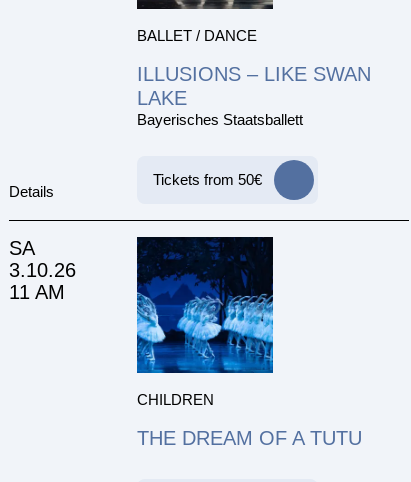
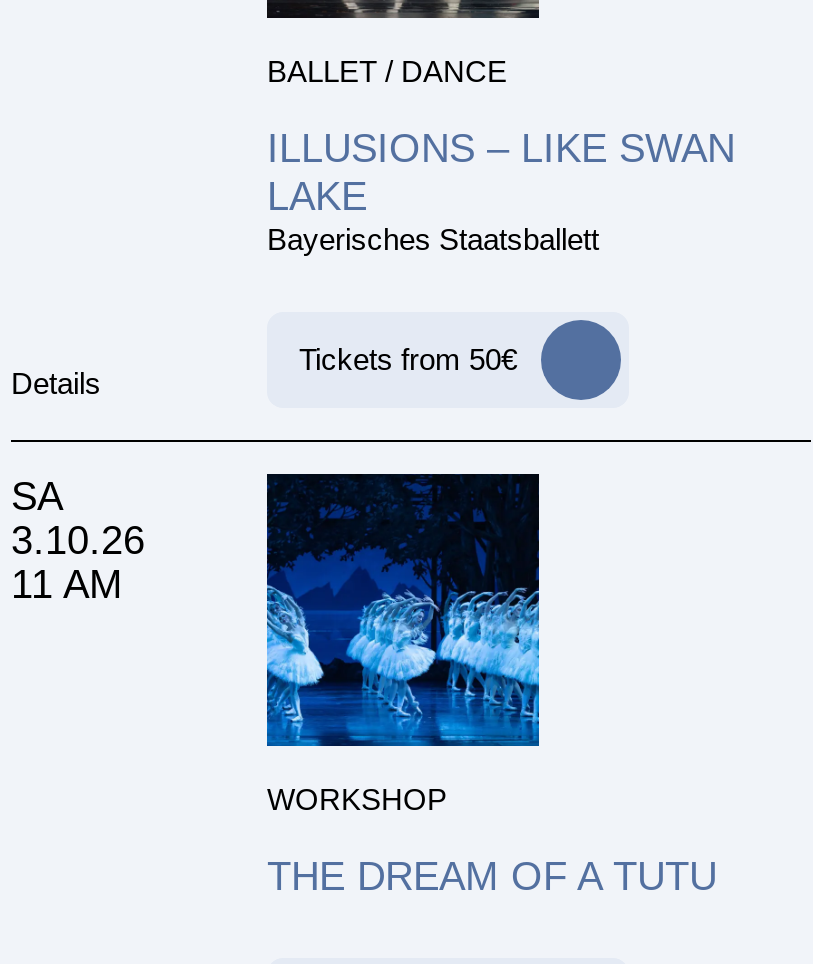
[137,391,214,408] CHILDREN -> [267,782,447,816] WORKSHOP

